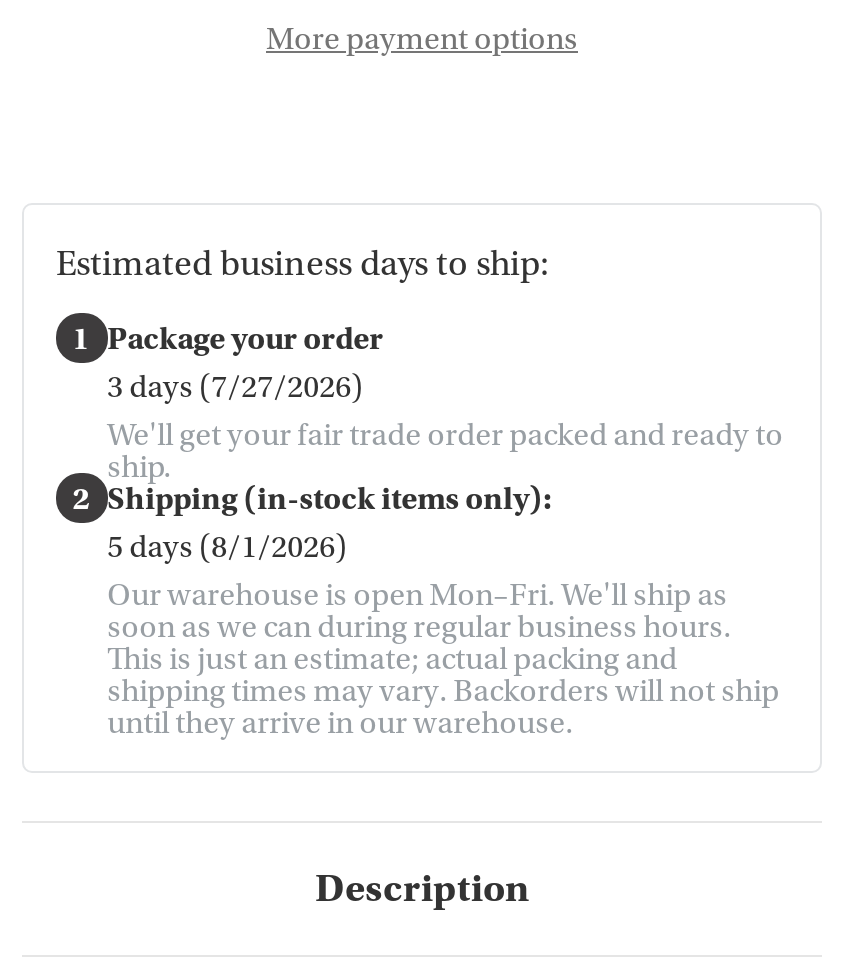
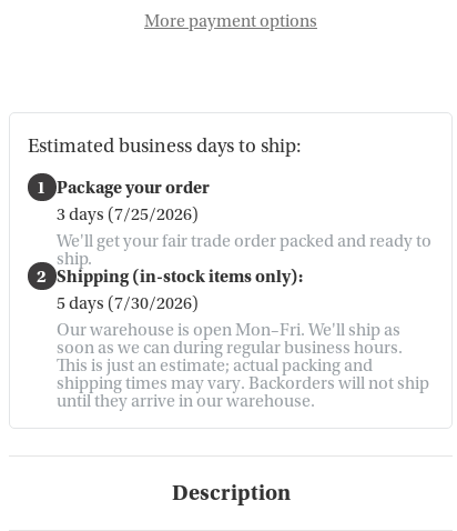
[107,368,363,404] 3 days (7/27/2026) -> [56,204,198,224] 3 days (7/25/2026)
[107,528,347,564] 5 days (8/1/2026) -> [56,293,198,313] 5 days (7/30/2026)

